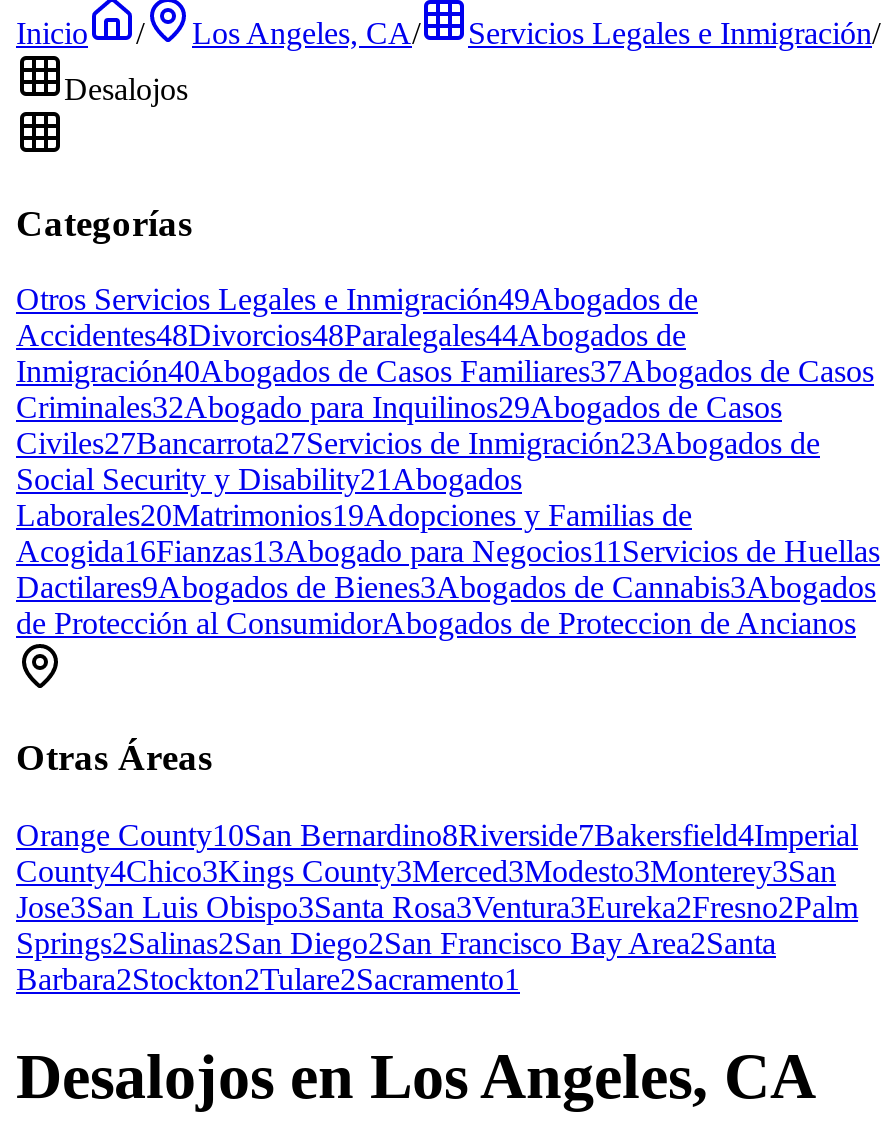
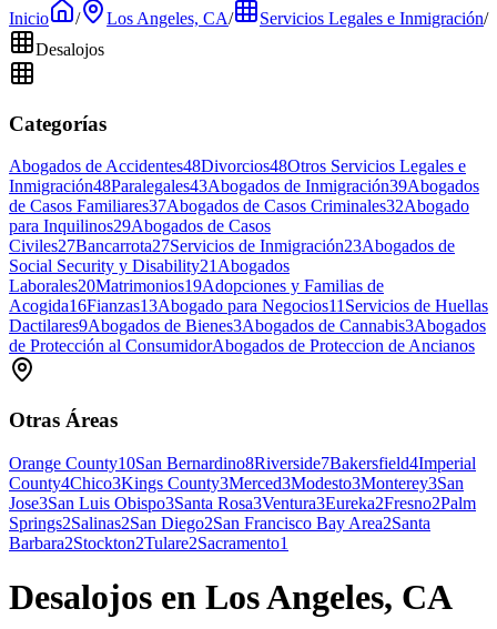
[16,283,874,425] Otros Servicios Legales e Inmigración49Abogados de | Accidentes48Divorcios48Paralegales44Abogados de | Inmigración40Abogados de Casos Familiares37Abogados de Casos | Criminales32Abogado para Inquilinos29Abogados de Casos -> [9,157,479,236] Abogados de Accidentes48Divorcios48Otros Servicios Legales e | Inmigración48Paralegales43Abogados de Inmigración39Abogados | de Casos Familiares37Abogados de Casos Criminales32Abogado | para Inquilinos29Abogados de Casos

